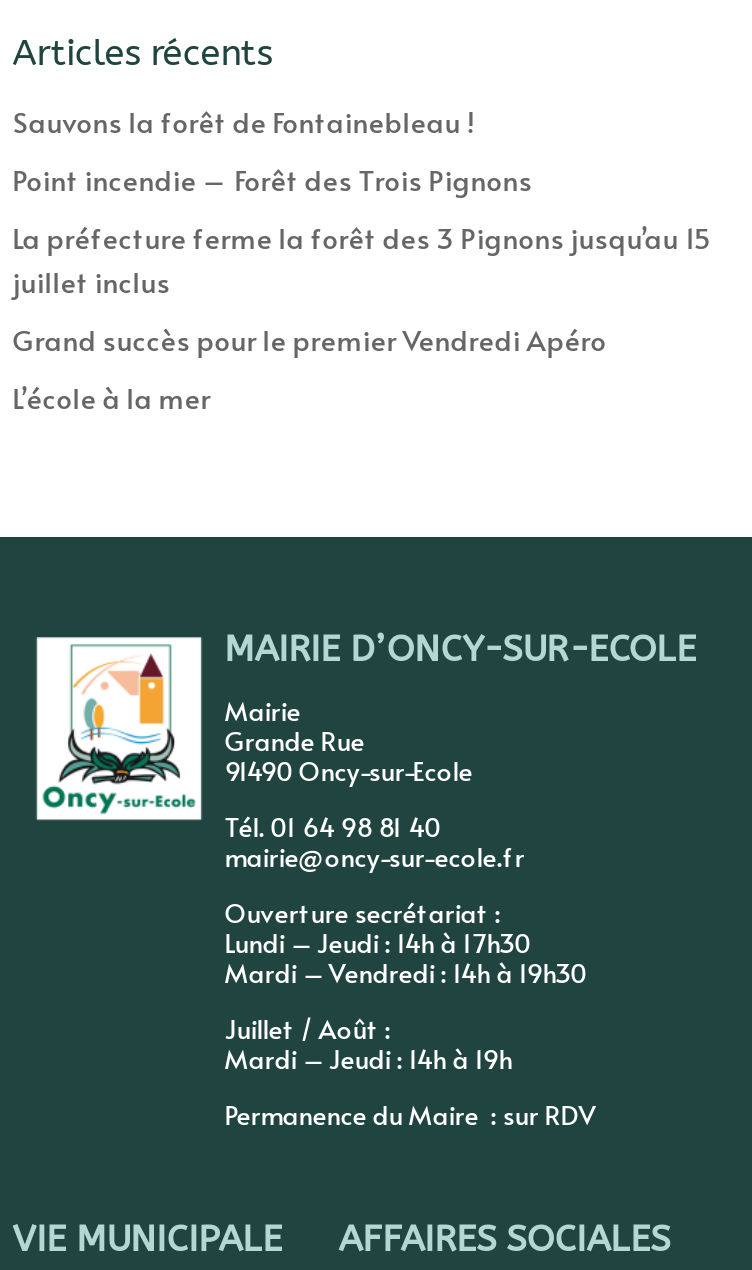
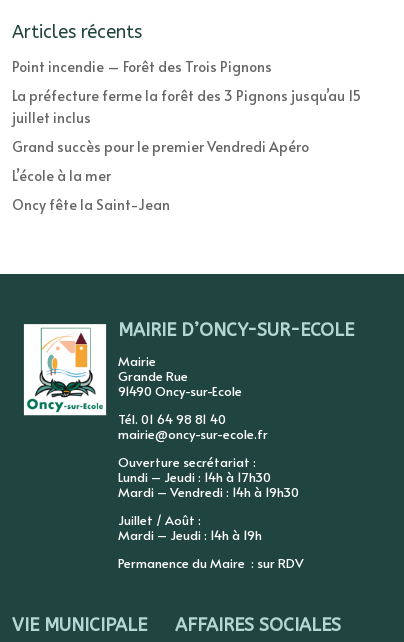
[13,103,475,141] Sauvons la forêt de Fontainebleau ! -> none
moved [13,161,711,417] -> [12,57,361,185]: Point incendie – Forêt des Trois Pignons | La préfecture ferme la forêt des 3 Pignons jusqu’au 15 | juillet inclus | Grand succès pour le premier Vendredi Apéro | L’école à la mer
none -> [12,195,170,214] Oncy fête la Saint-Jean

